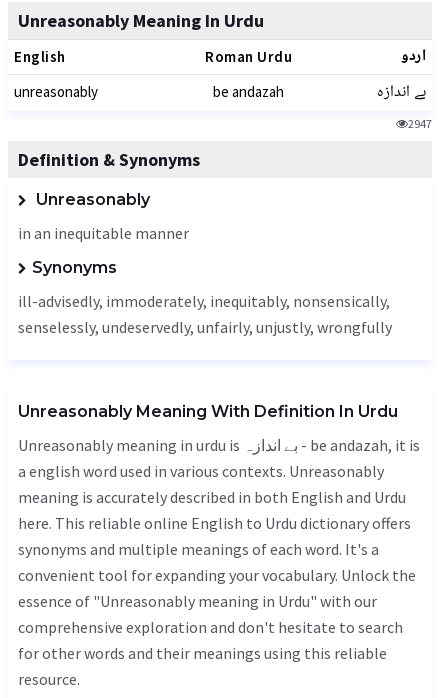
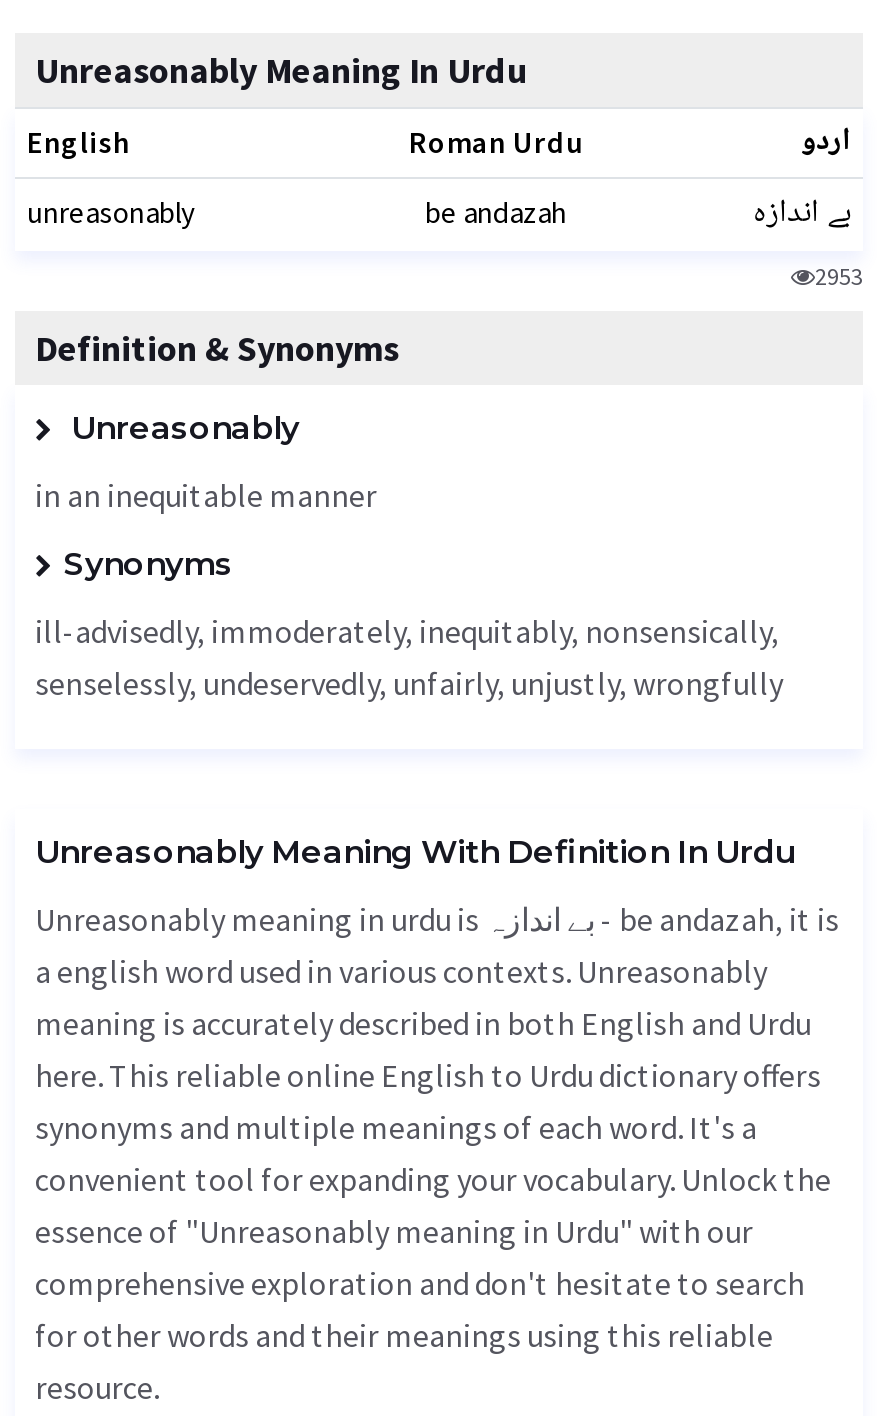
[408,116,432,131] 2947 -> [815,261,863,291] 2953

